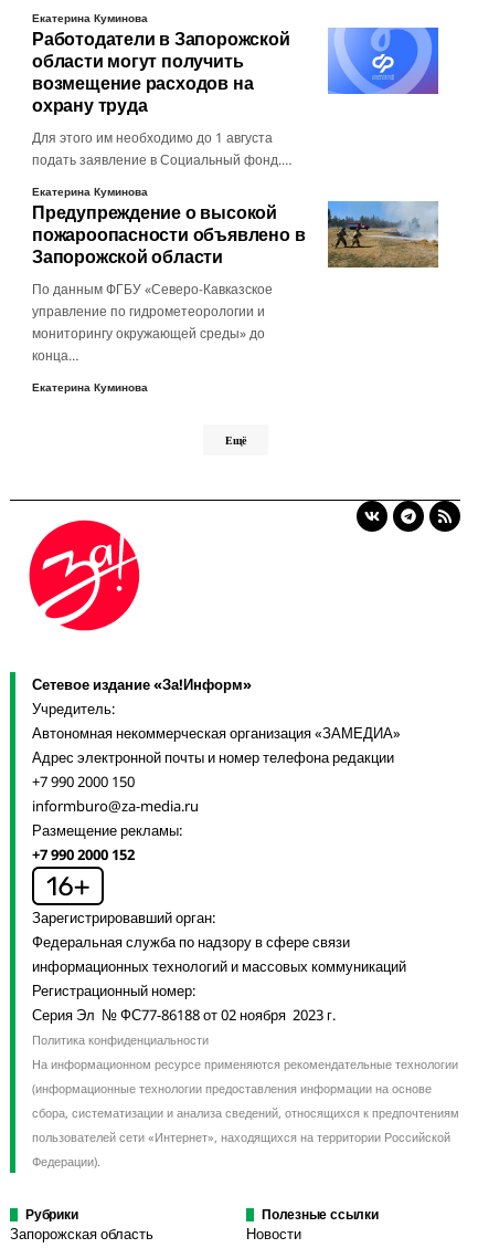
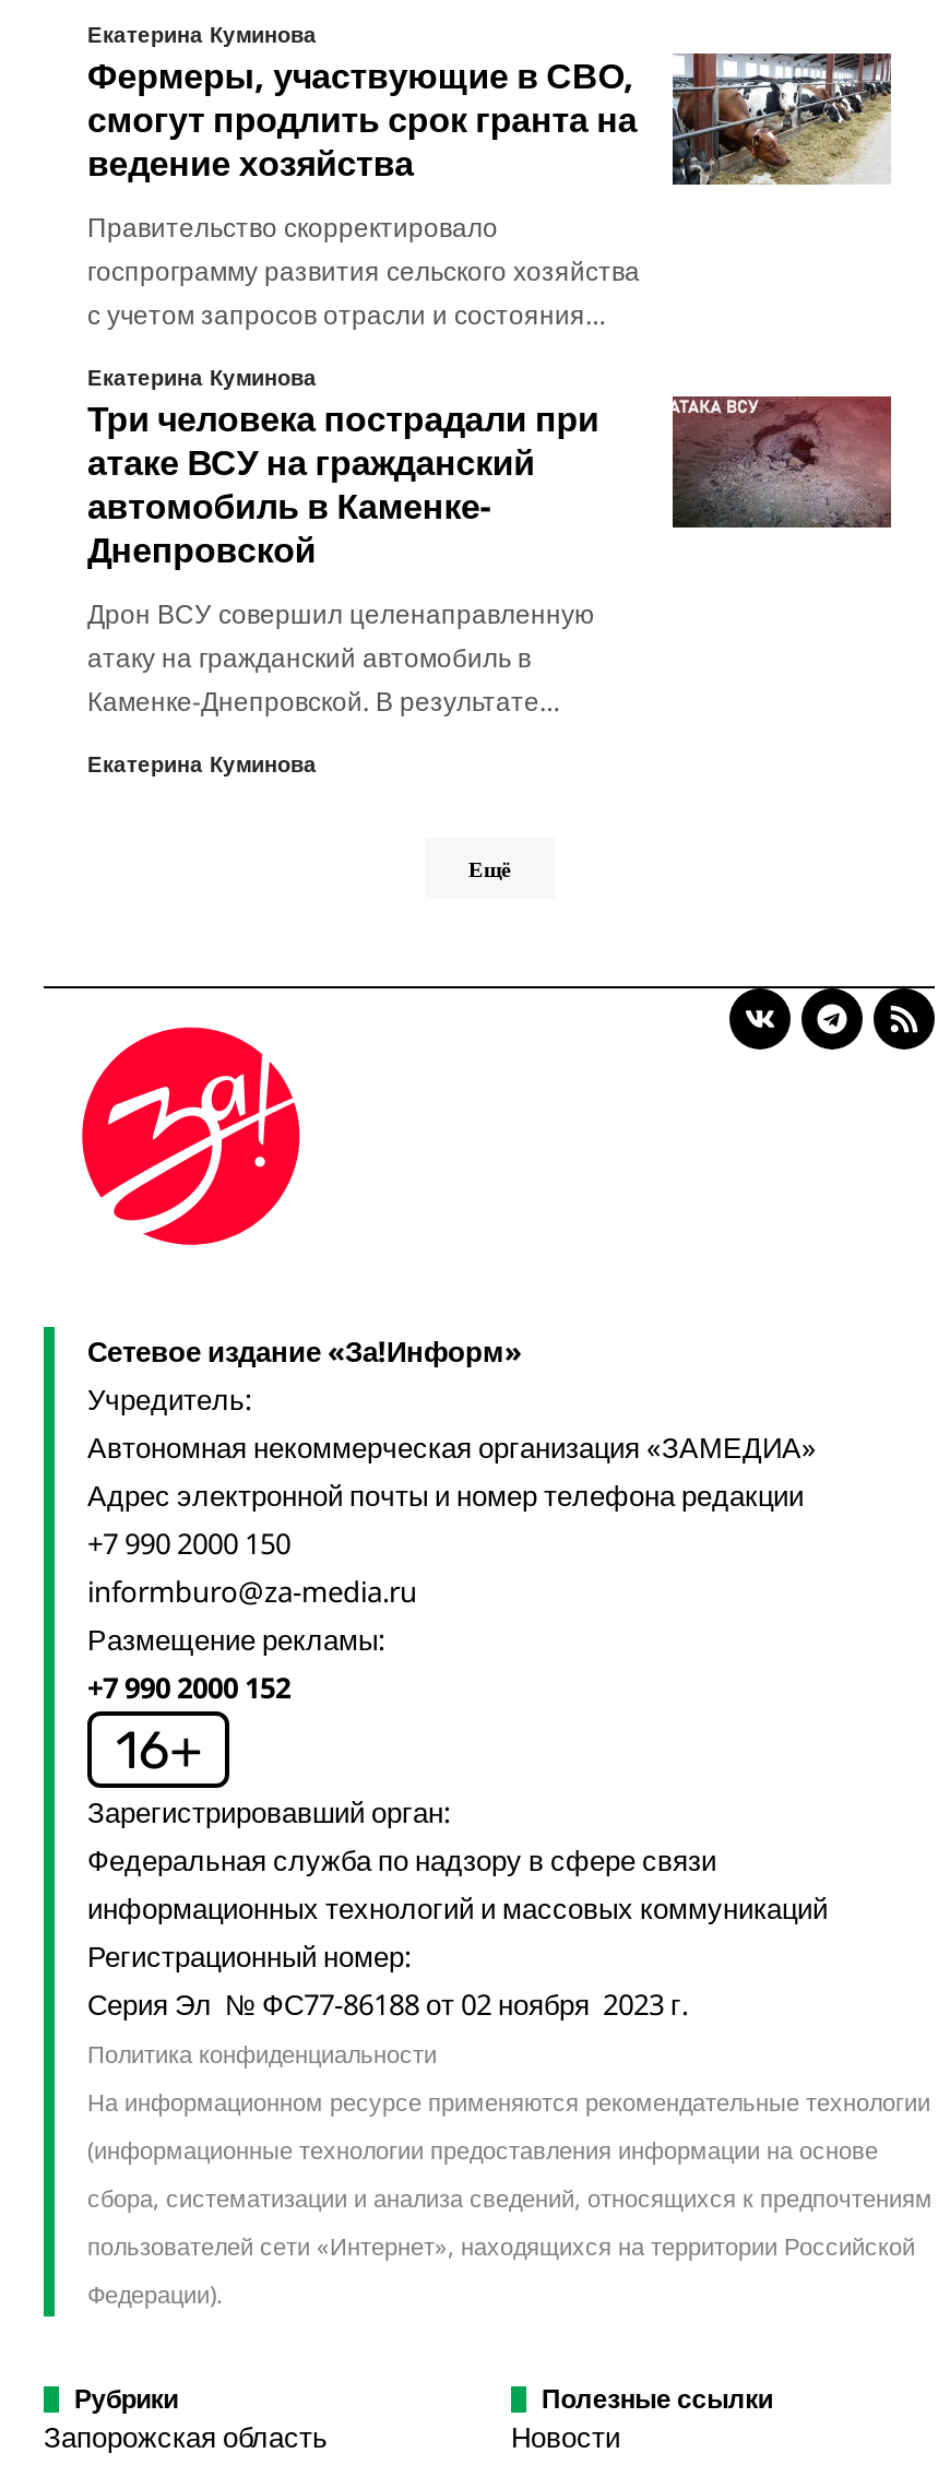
[32,27,439,117] [image] | Работодатели в Запорожской | области могут получить | возмещение расходов на | охрану труда -> [87,51,893,187] [image] | Фермеры, участвующие в СВО, | смогут продлить срок гранта на | ведение хозяйства
[32,128,291,169] Для этого им необходимо до 1 августа | подать заявление в Социальный фонд.… -> [87,209,640,334] Правительство скорректировало | госпрограмму развития сельского хозяйства | с учетом запросов отрасли и состояния…
[32,200,438,269] [image] | Предупреждение о высокой | пожароопасности объявлено в | Запорожской области -> [87,394,893,574] [image] | Три человека пострадали при | атаке ВСУ на гражданский | автомобиль в Каменке- | Днепровской
[32,280,273,365] По данным ФГБУ «Северо-Кавказское | управление по гидрометеорологии и | мониторингу окружающей среды» до | конца… -> [87,596,594,720] Дрон ВСУ совершил целенаправленную | атаку на гражданский автомобиль в | Каменке-Днепровской. В результате…

